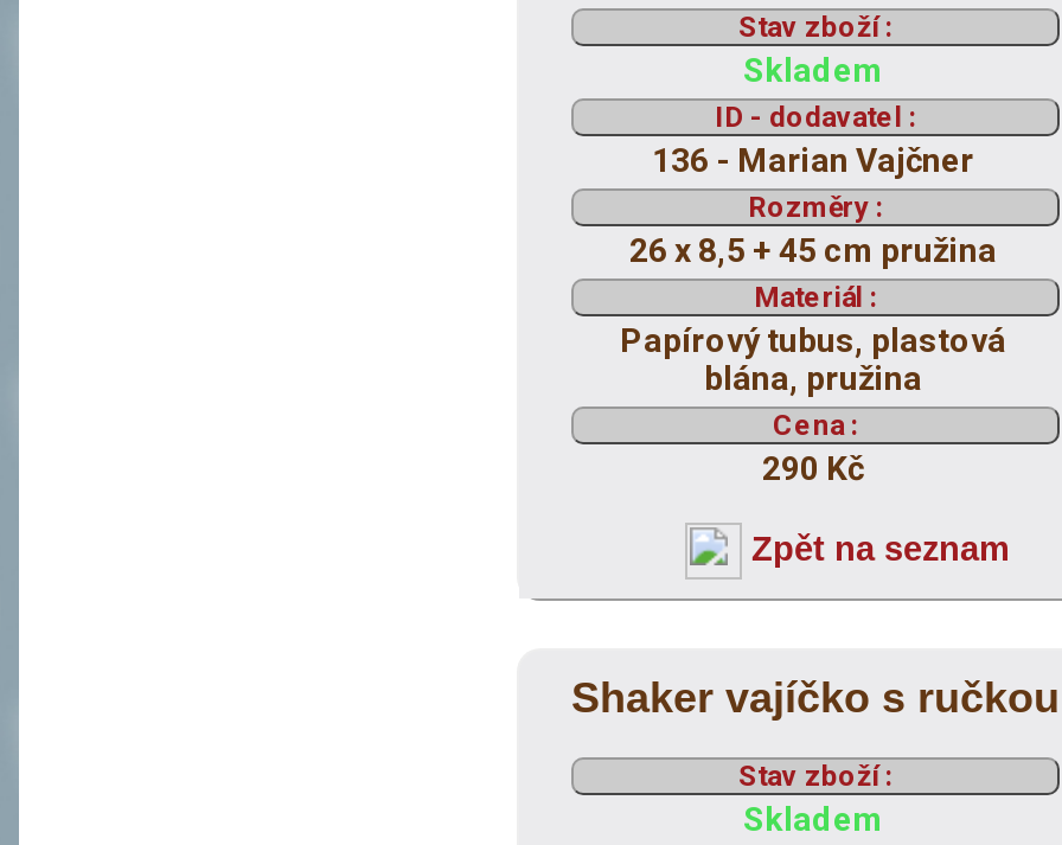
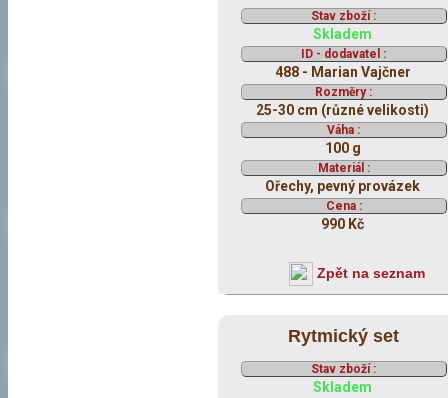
[652,141,974,179] 136 - Marian Vajčner -> [275,64,411,80] 488 - Marian Vajčner
[629,231,997,269] 26 x 8,5 + 45 cm pružina -> [256,102,429,156] 25-30 cm (různé velikosti) | Váha : | 100 g
[620,321,1006,397] Papírový tubus, plastová | blána, pružina -> [265,178,420,194] Ořechy, pevný provázek
[762,449,864,487] 290 Kč -> [321,216,364,232] 990 Kč
[571,674,1060,722] Shaker vajíčko s ručkou -> [288,326,399,346] Rytmický set

